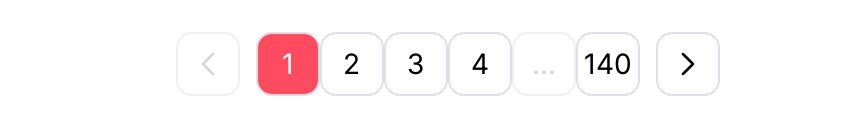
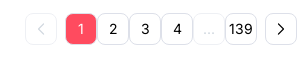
[584,46,632,80] 140 -> [229,20,253,37] 139

